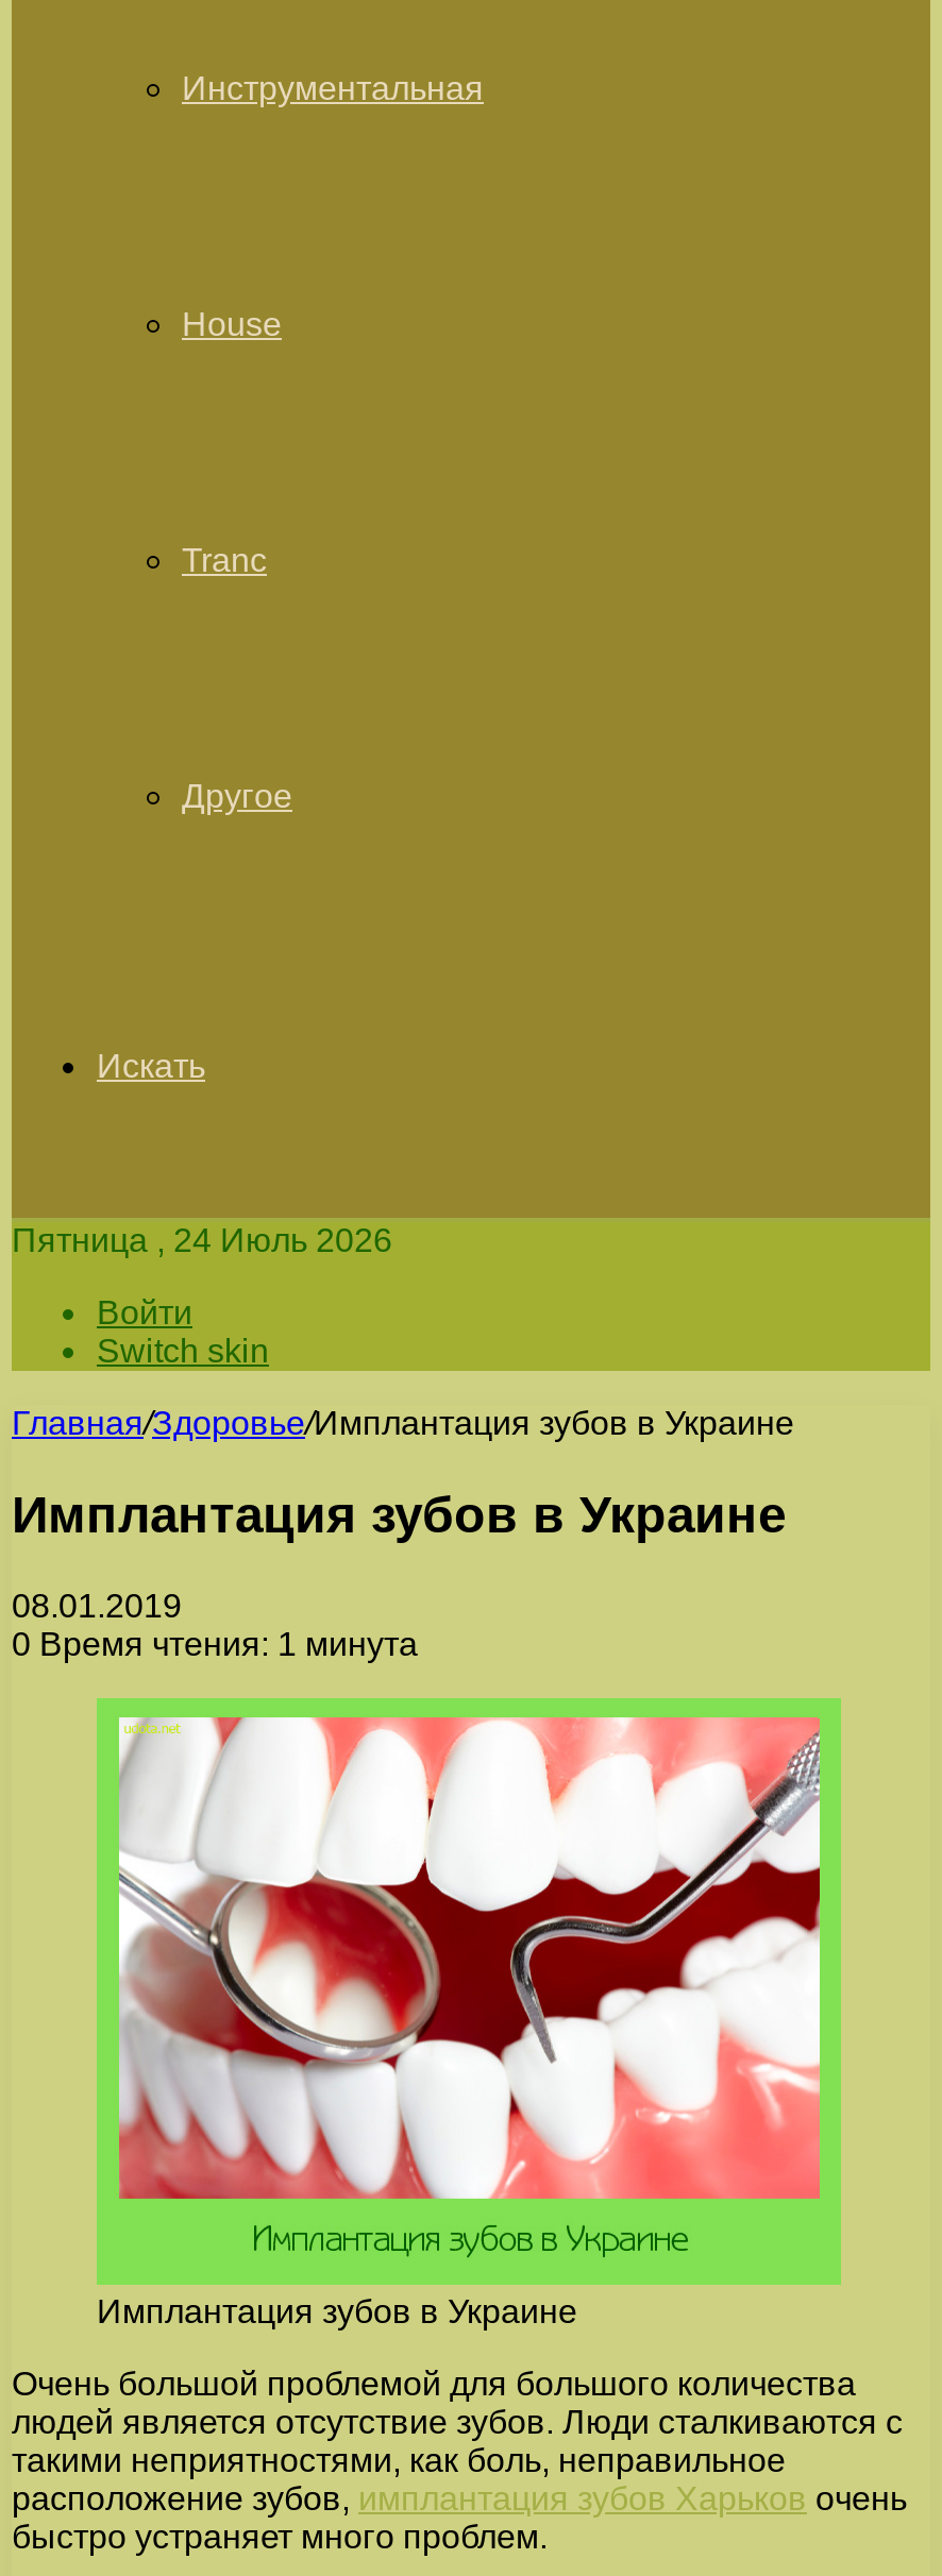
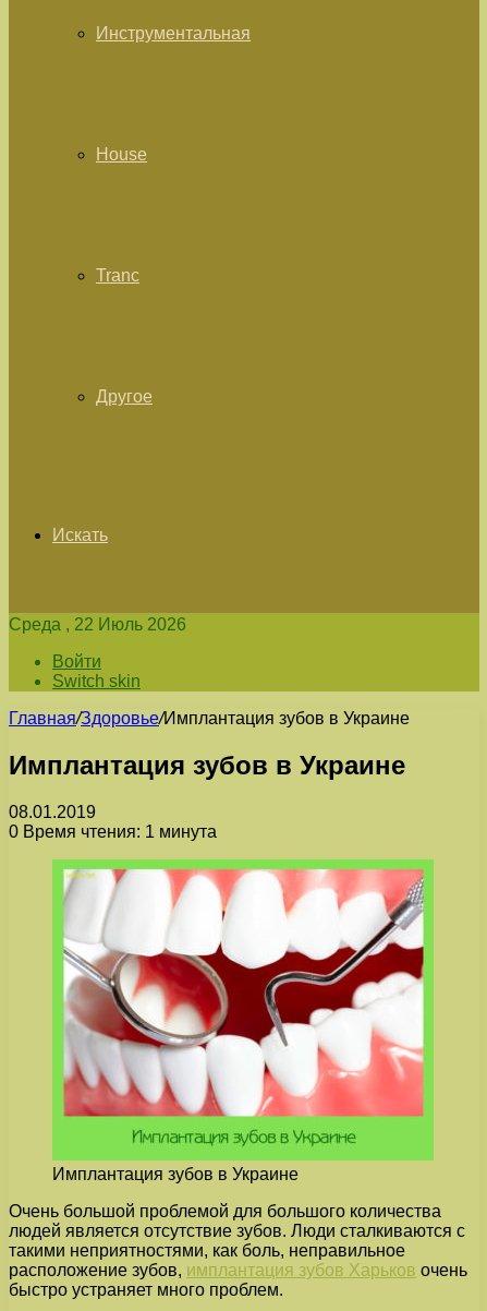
[12,1222,392,1258] Пятница , 24 Июль 2026 -> [9,615,186,634] Среда , 22 Июль 2026

